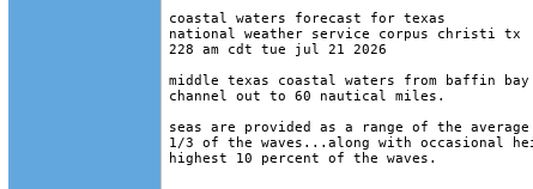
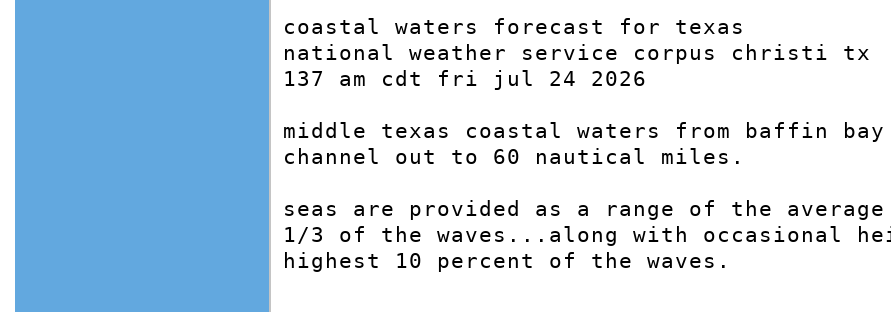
[169,42,387,57] 228 am cdt tue jul 21 2026 -> [283,66,647,92] 137 am cdt fri jul 24 2026

